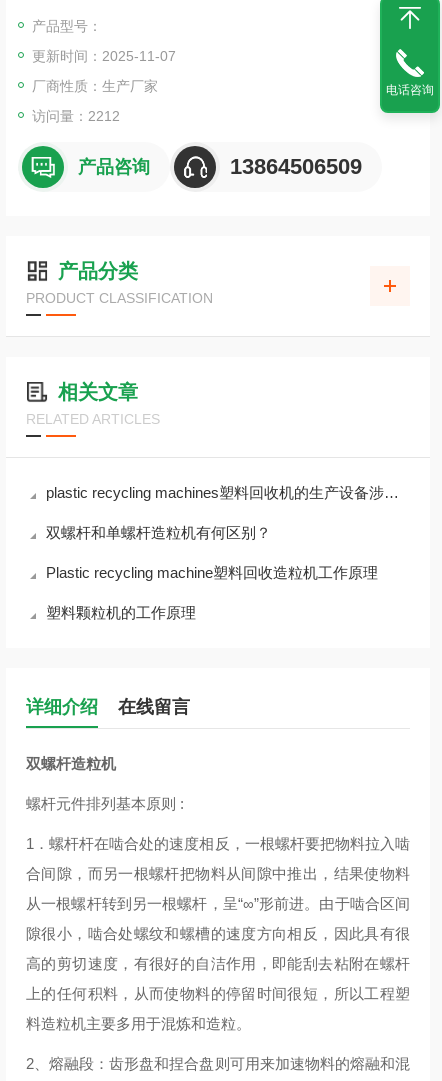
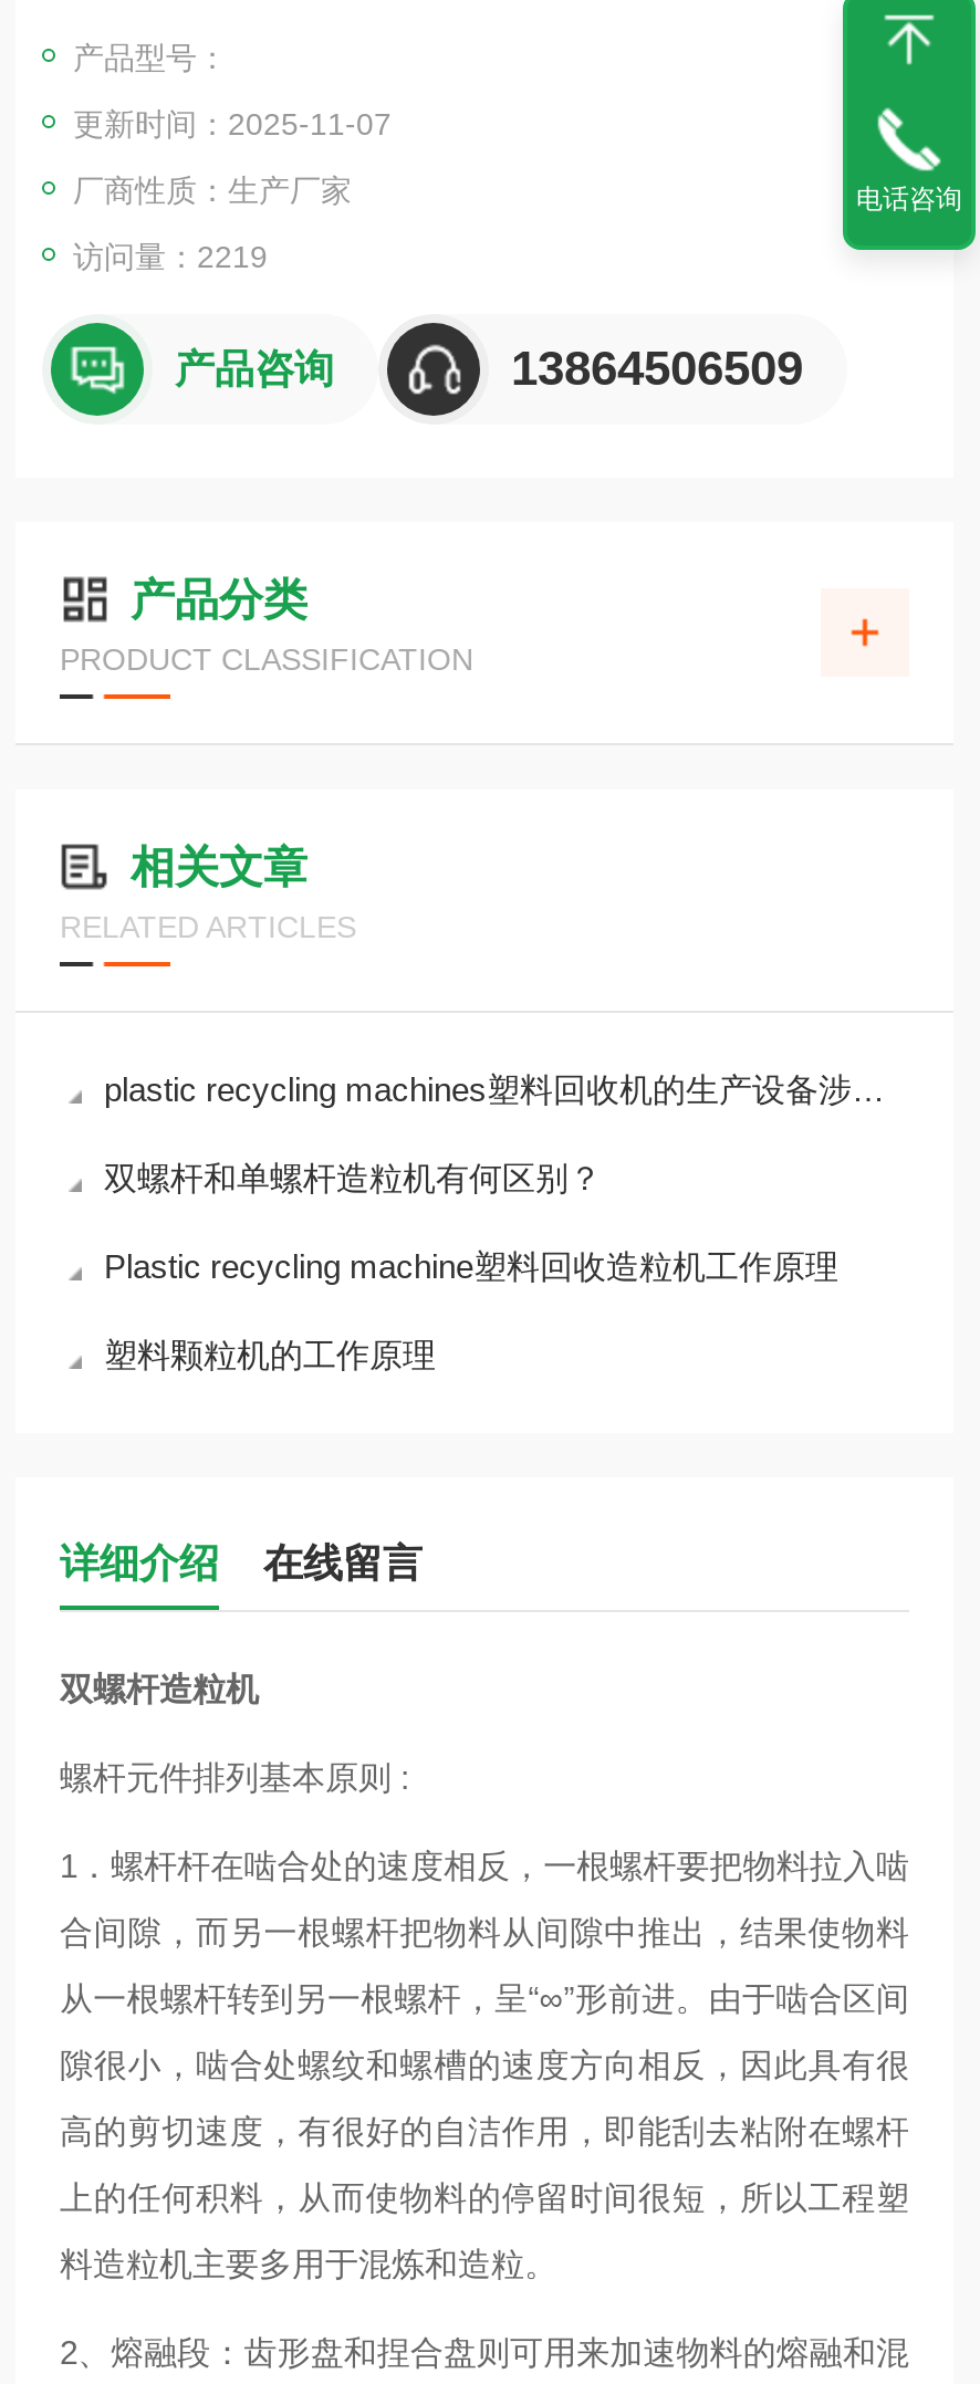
[32,108,120,124] 访问量：2212 -> [73,239,268,274] 访问量：2219

